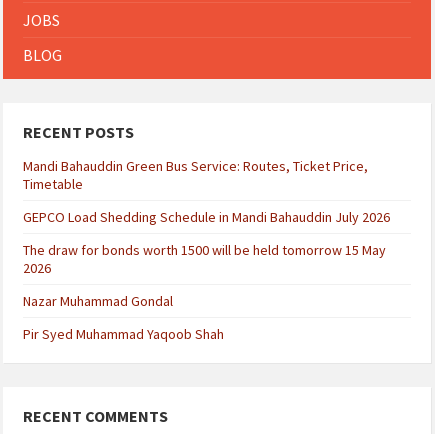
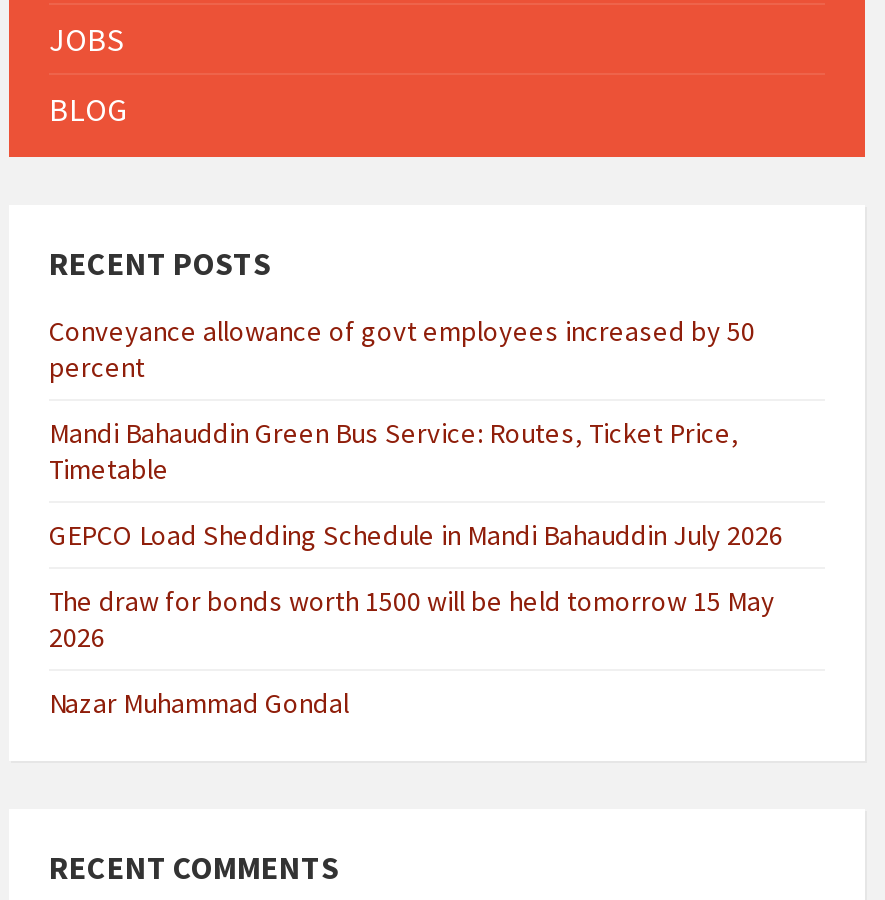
none -> [49,313,755,385] Conveyance allowance of govt employees increased by 50 | percent
moved [23,157,390,310] -> [49,415,783,721]: Mandi Bahauddin Green Bus Service: Routes, Ticket Price, | Timetable | GEPCO Load Shedding Schedule in Mandi Bahauddin July 2026 | The draw for bonds worth 1500 will be held tomorrow 15 May | 2026 | Nazar Muhammad Gondal
[23,325,224,343] Pir Syed Muhammad Yaqoob Shah -> none

